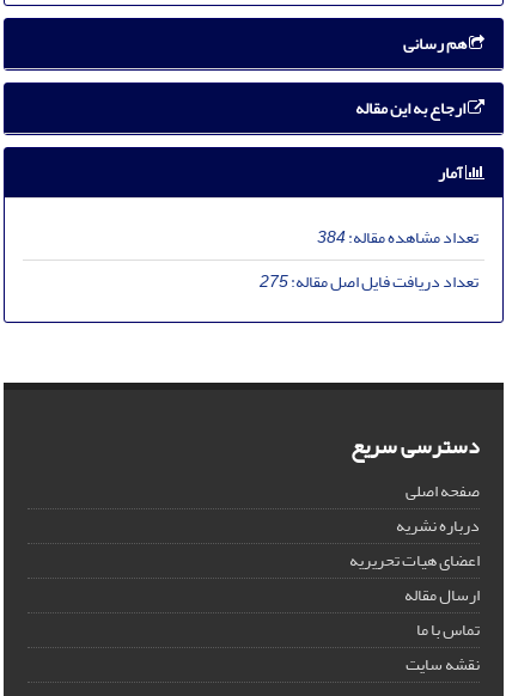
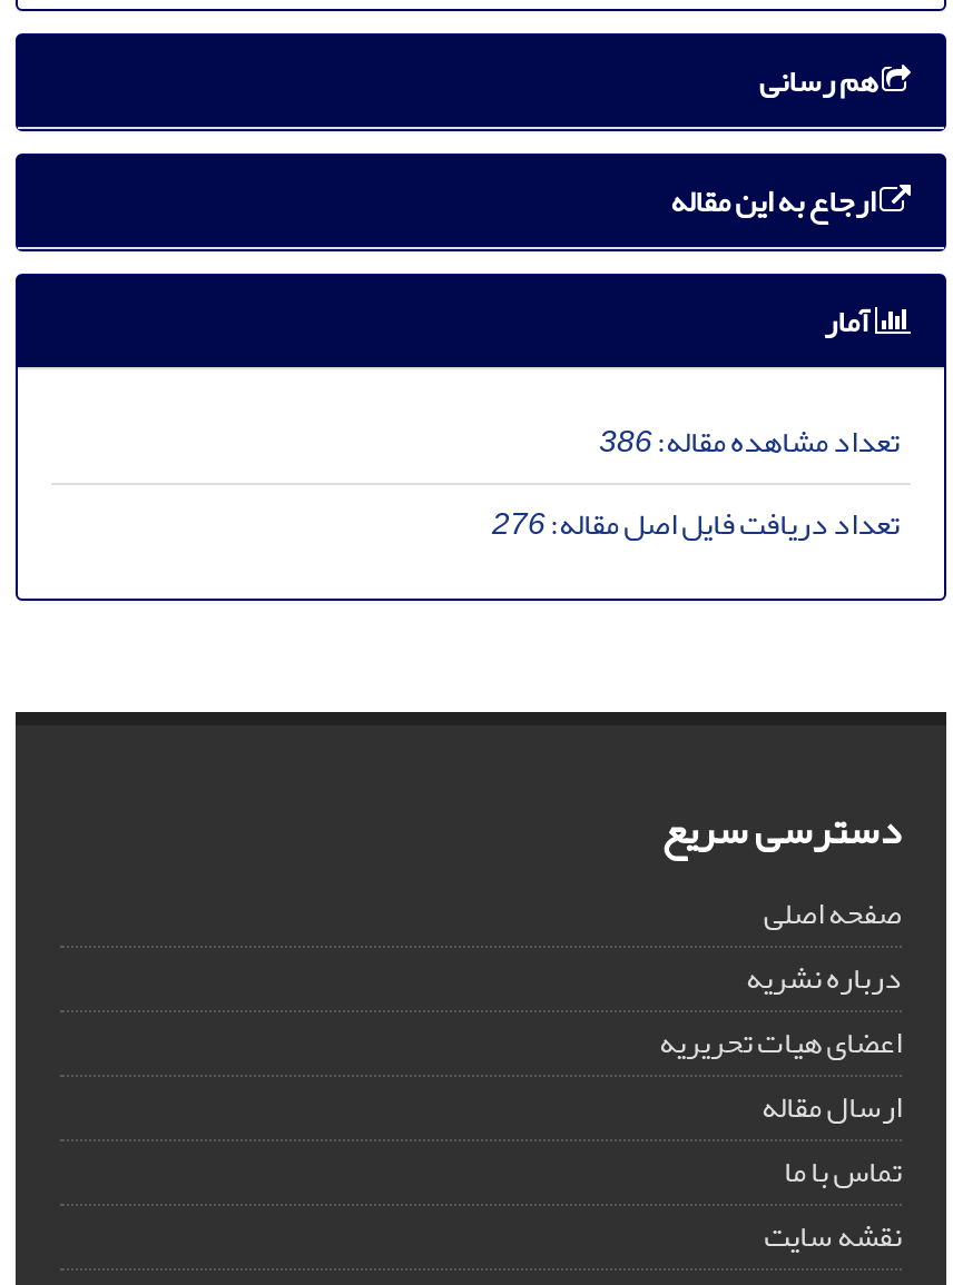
[317,221,478,253] تعداد مشاهده مقاله:384 -> [599,411,900,471] تعداد مشاهده مقاله:386
[260,265,478,297] تعداد دریافت فایل اصل مقاله:275 -> [492,493,900,553] تعداد دریافت فایل اصل مقاله:276

